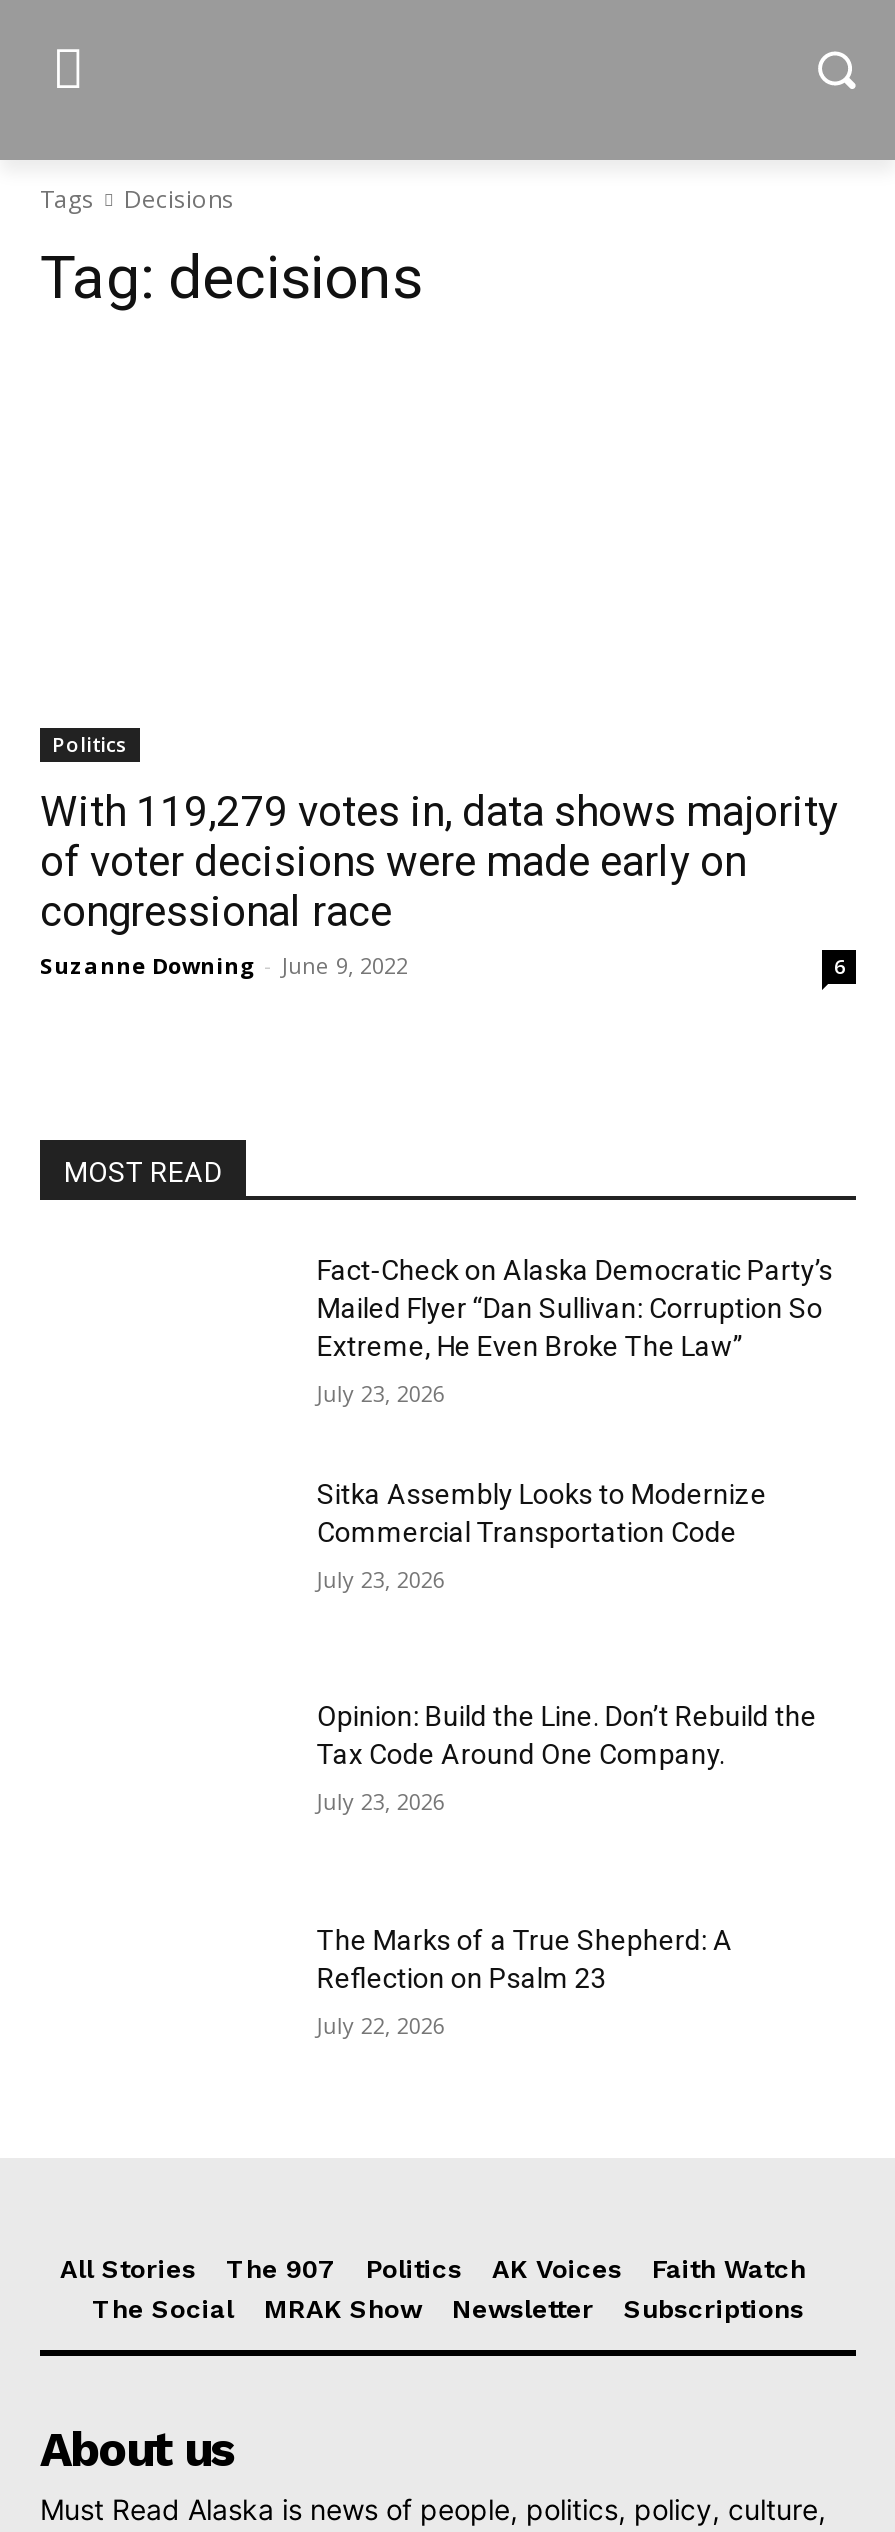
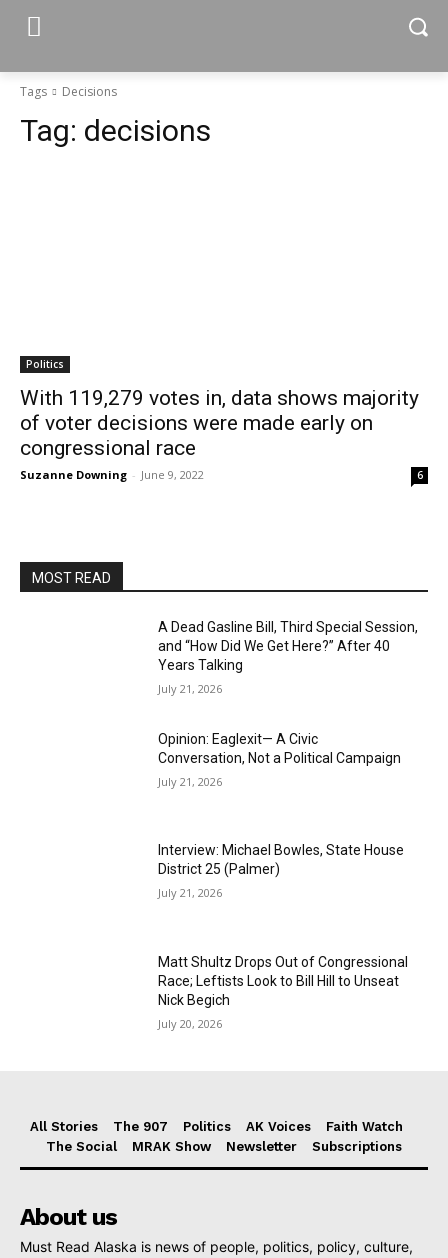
[317,1254,833,1362] Fact-Check on Alaska Democratic Party’s | Mailed Flyer “Dan Sullivan: Corruption So | Extreme, He Even Broke The Law” -> [158,619,418,673] A Dead Gasline Bill, Third Special Session, | and “How Did We Get Here?” After 40 | Years Talking
[317,1378,445,1408] July 23, 2026 -> [158,681,222,696] July 21, 2026
[317,1477,767,1547] Sitka Assembly Looks to Modernize | Commercial Transportation Code -> [158,731,401,766] Opinion: Eaglexit— A Civic | Conversation, Not a Political Campaign
[317,1563,445,1593] July 23, 2026 -> [158,774,222,789] July 21, 2026
[317,1701,817,1771] Opinion: Build the Line. Don’t Rebuild the | Tax Code Around One Company. -> [158,842,404,877] Interview: Michael Bowles, State House | District 25 (Palmer)
[317,1787,445,1817] July 23, 2026 -> [158,885,222,900] July 21, 2026
[317,1924,733,1994] The Marks of a True Shepherd: A | Reflection on Psalm 23 -> [158,954,408,1008] Matt Shultz Drops Out of Congressional | Race; Leftists Look to Bill Hill to Unseat | Nick Begich
[317,2010,445,2040] July 22, 2026 -> [158,1016,222,1031] July 20, 2026

